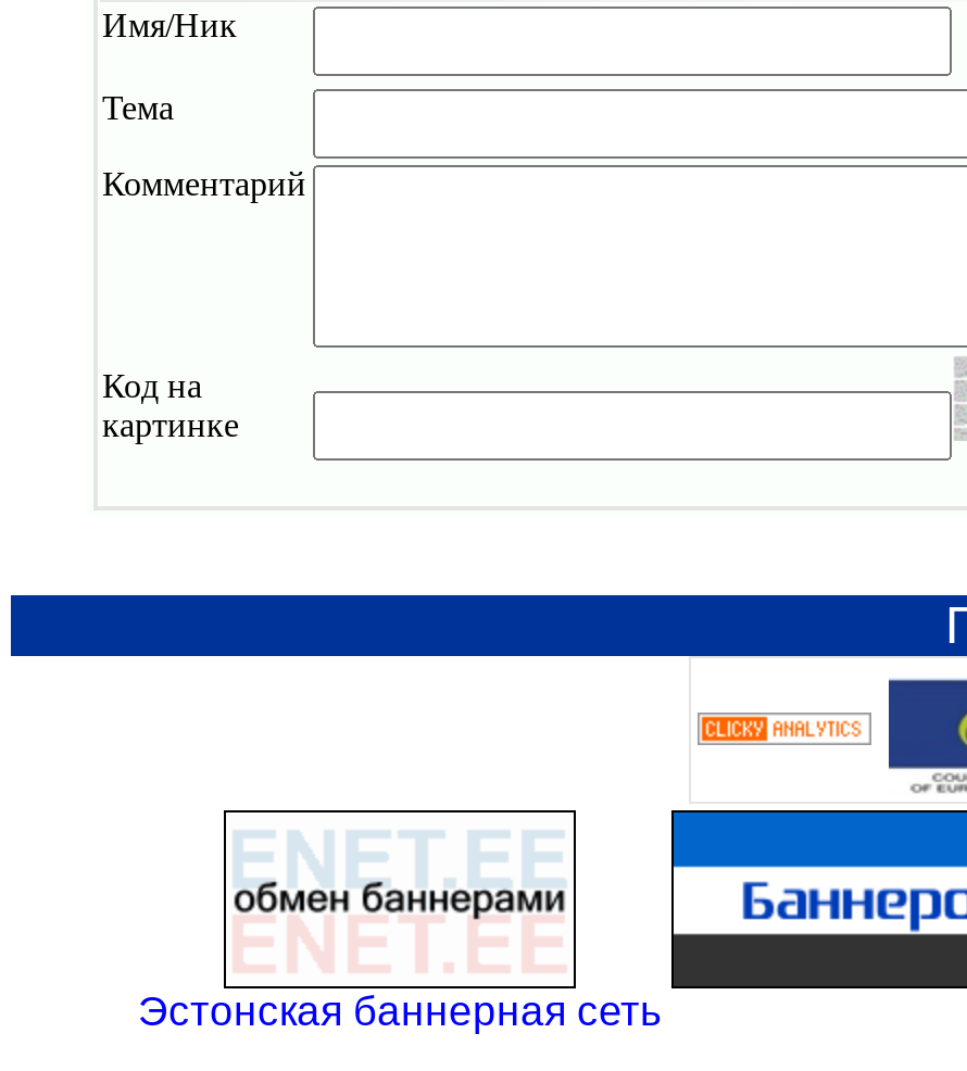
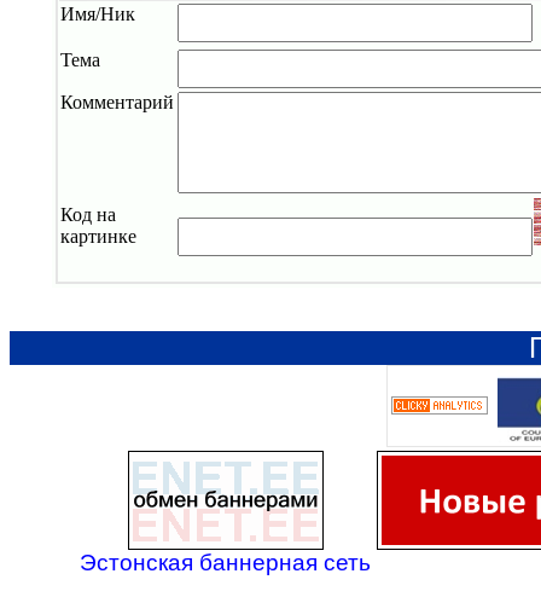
[671,810,960,988] [image] -> [377,451,537,550] [image]

